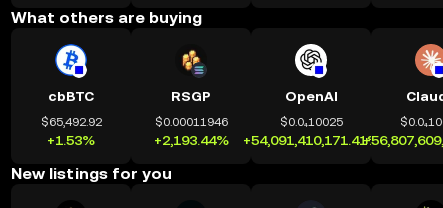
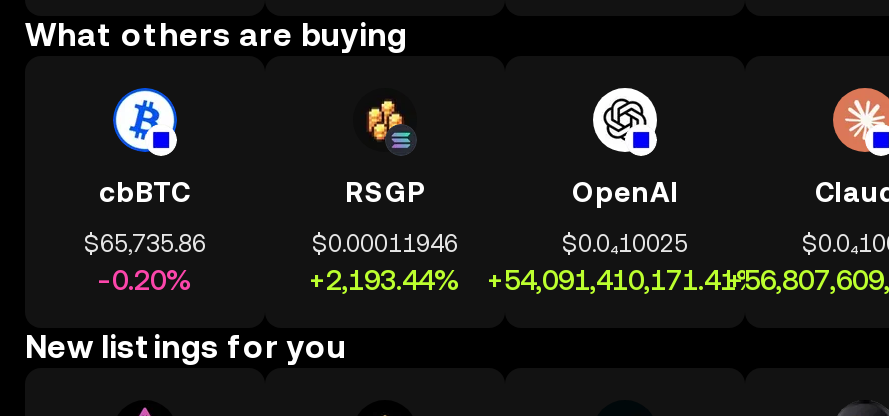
[40,115,101,129] $65,492.92 -> [84,230,206,258] $65,735.86
[47,132,95,148] +1.53% -> [98,264,192,296] -0.20%

